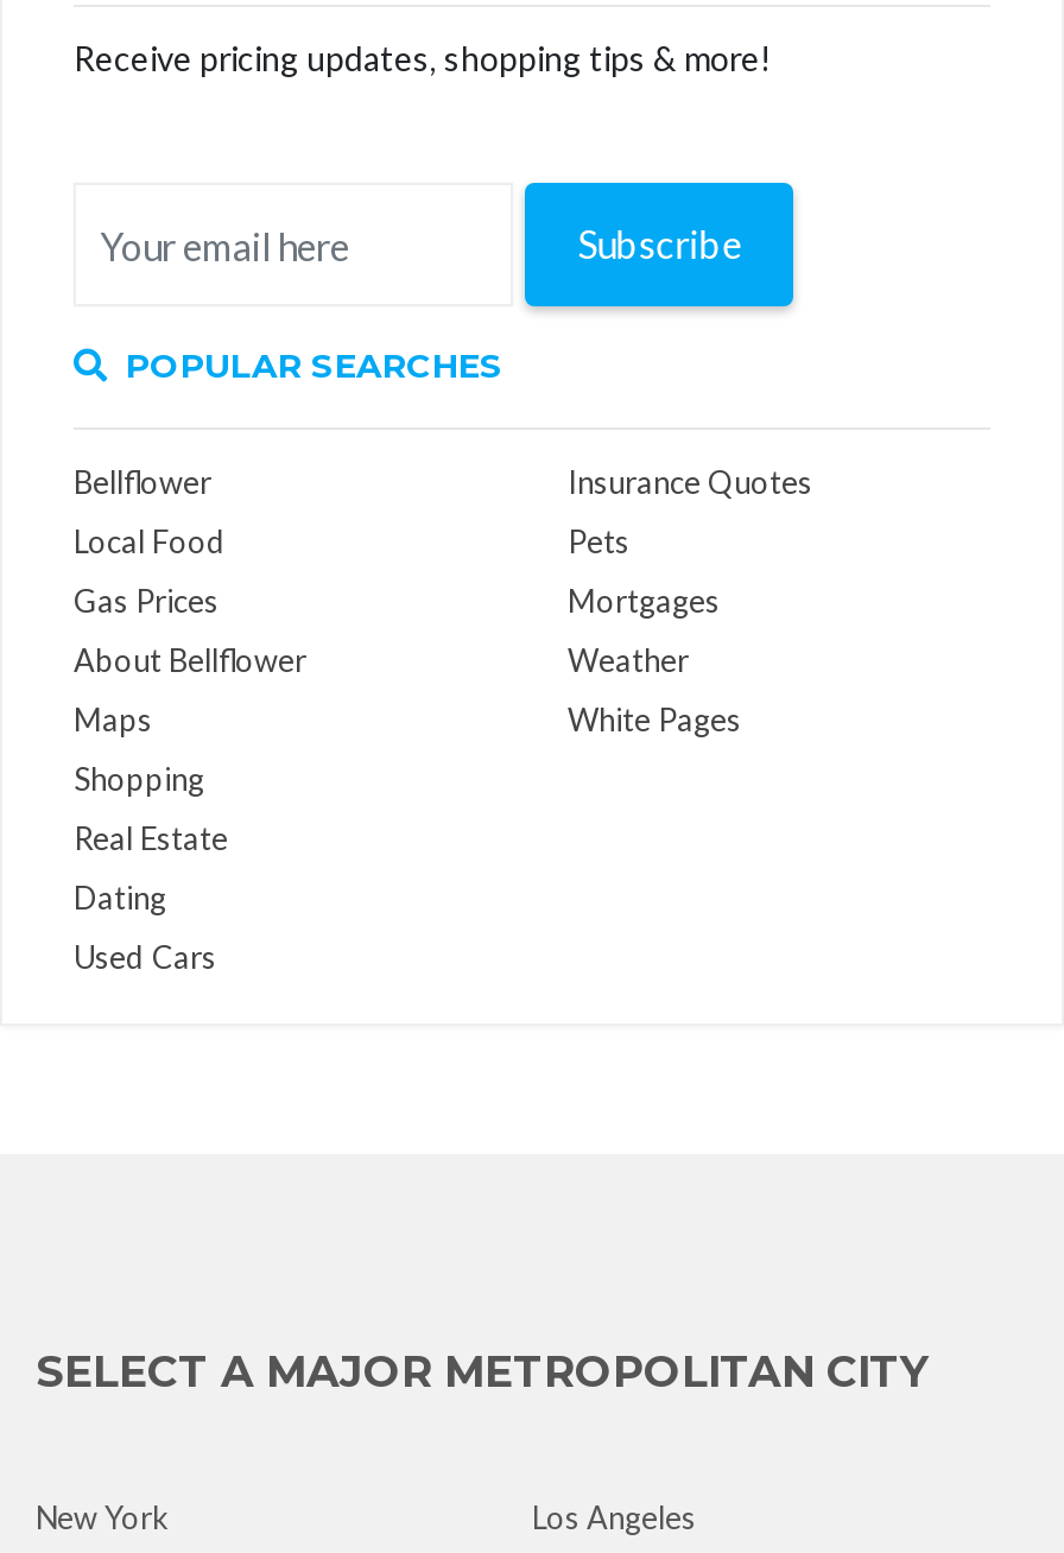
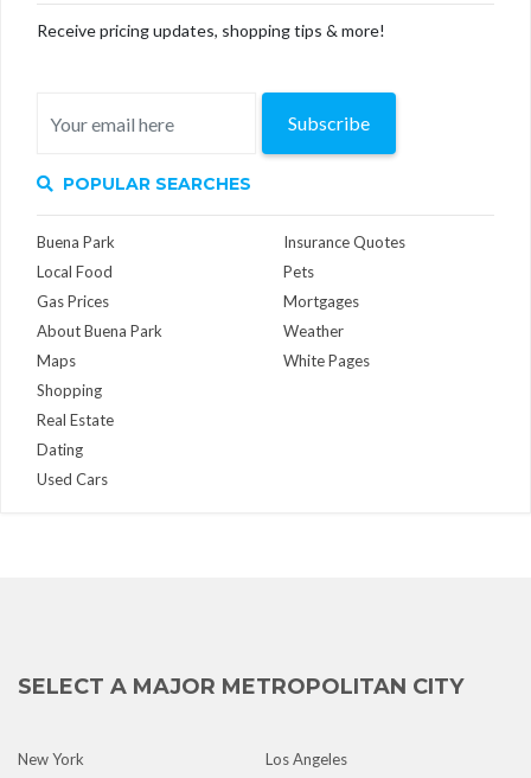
[74,464,211,502] Bellflower -> [37,233,115,252] Buena Park
[74,642,306,680] About Bellflower -> [37,322,162,341] About Buena Park

